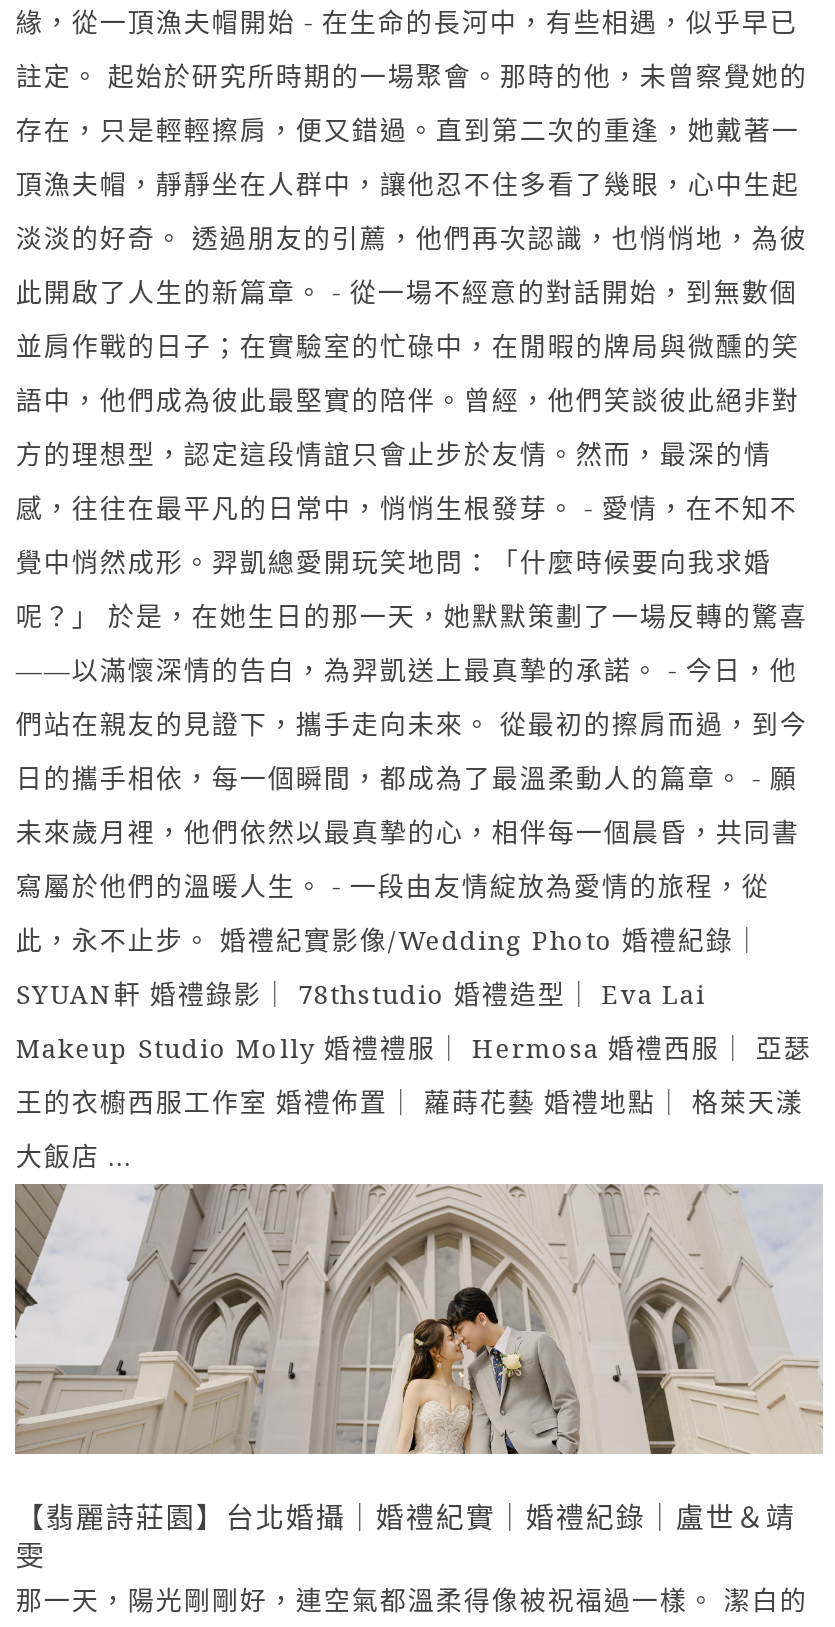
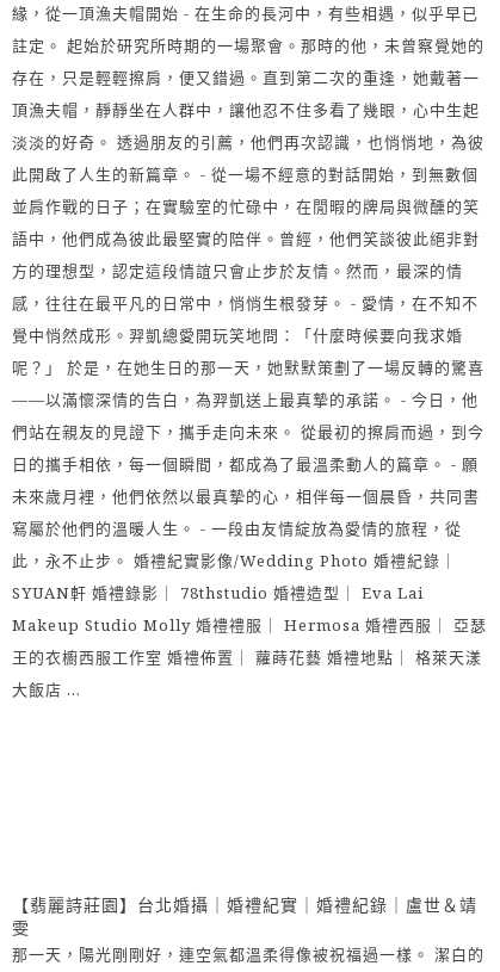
[13,1182,825,1456] [image] -> none

